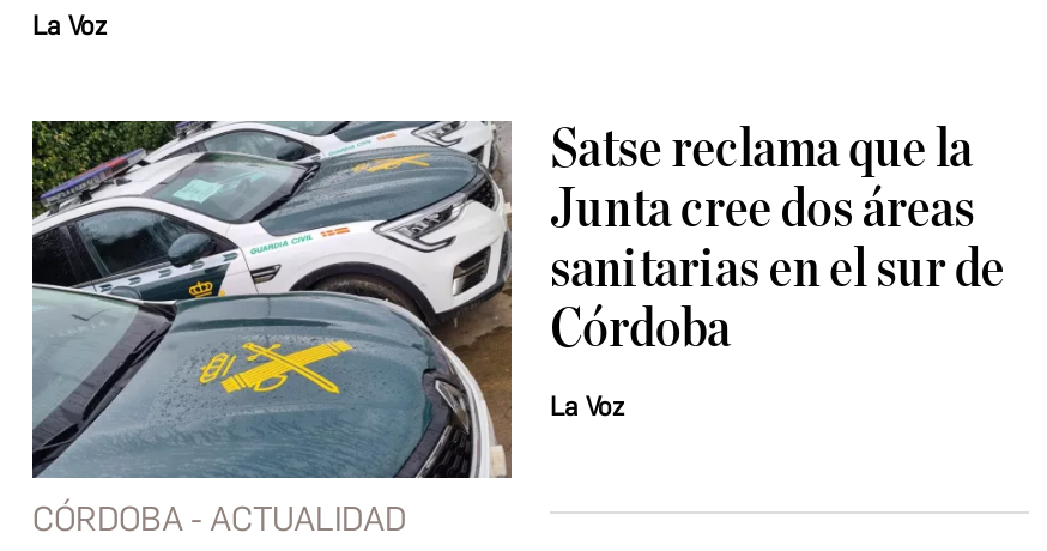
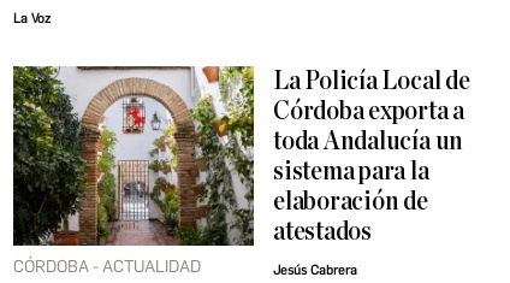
[30,119,1004,480] [image] | Satse reclama que la | Junta cree dos áreas | sanitarias en el sur de | Córdoba -> [12,65,470,247] [image] | La Policía Local de | Córdoba exporta a | toda Andalucía un | sistema para la | elaboración de | atestados
[550,391,624,423] La Voz -> [273,262,357,278] Jesús Cabrera

